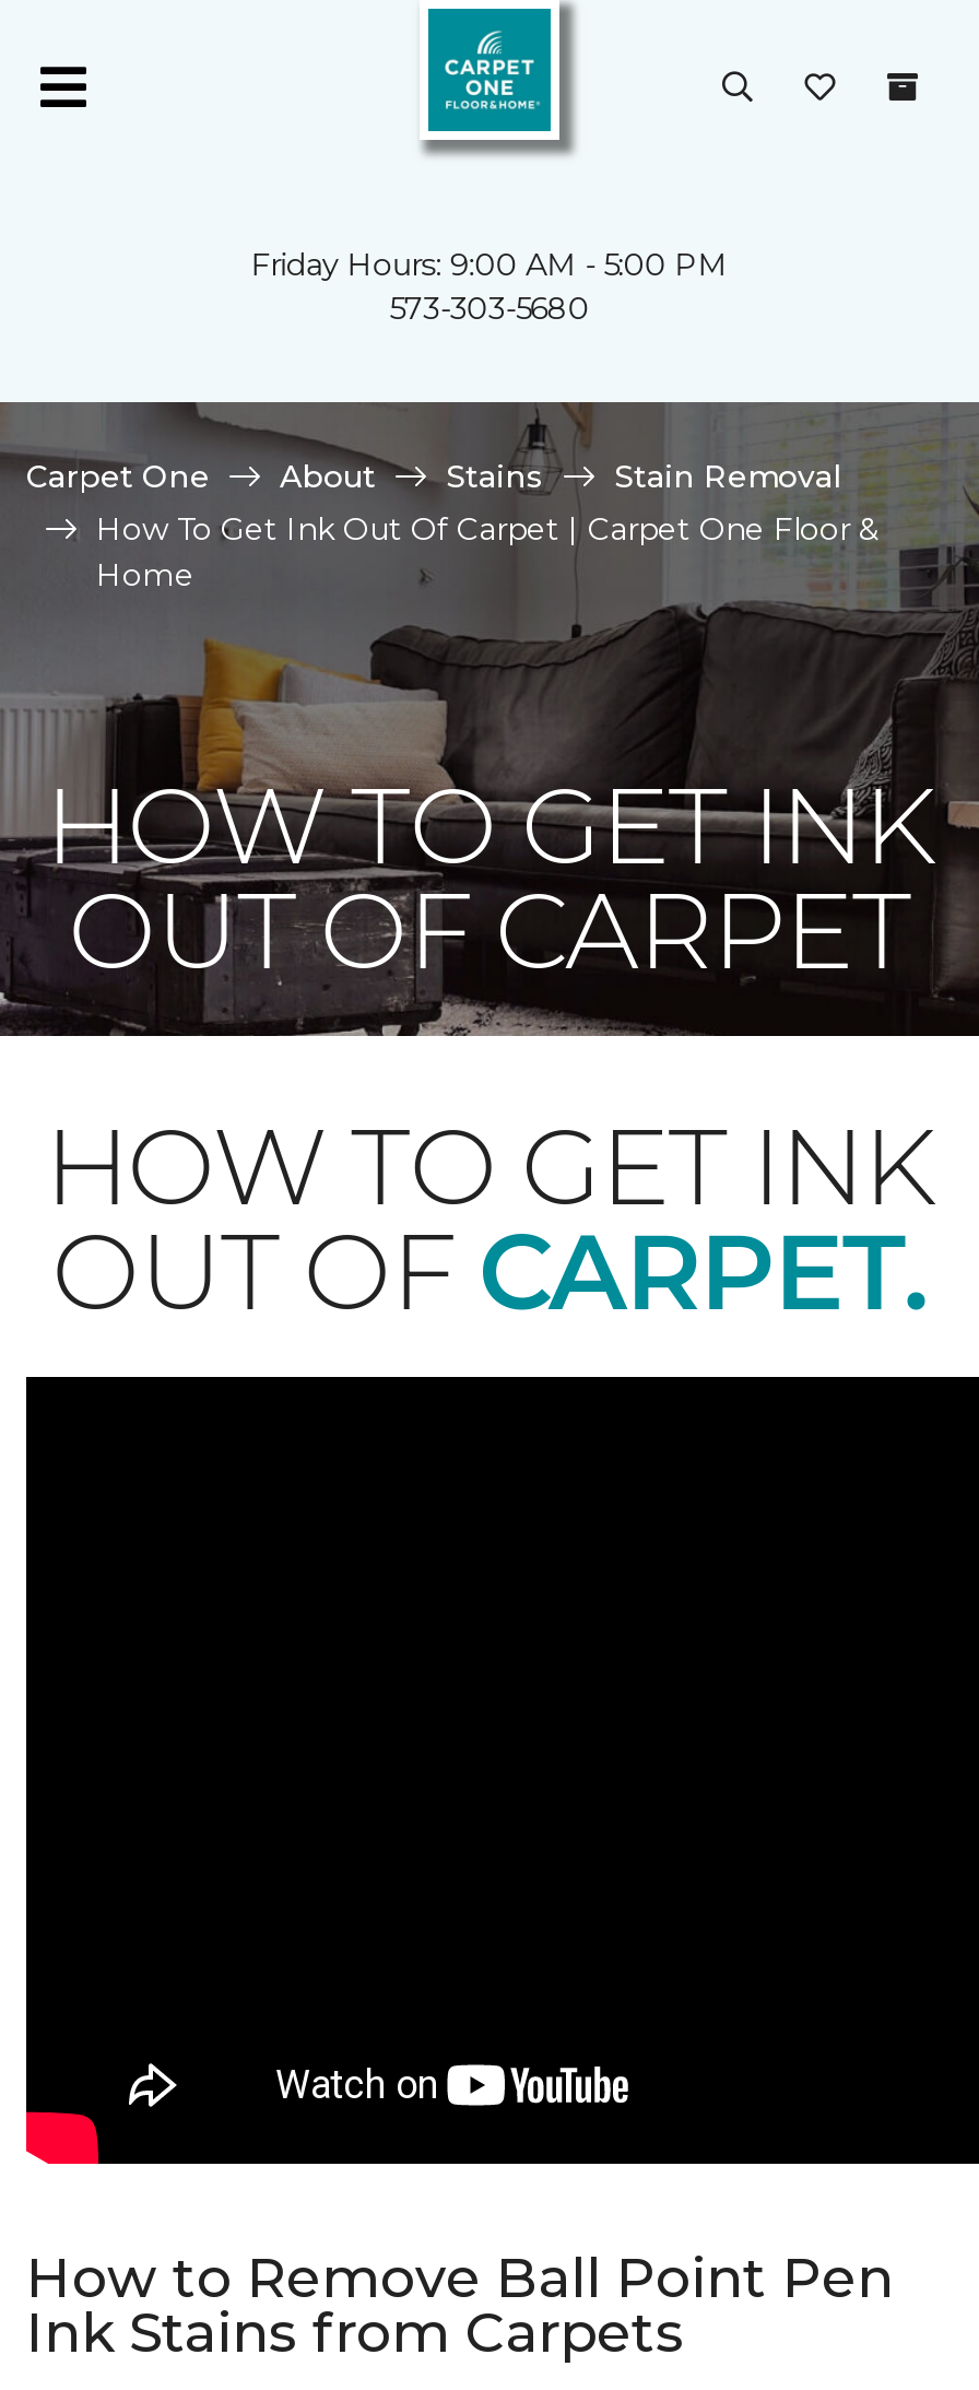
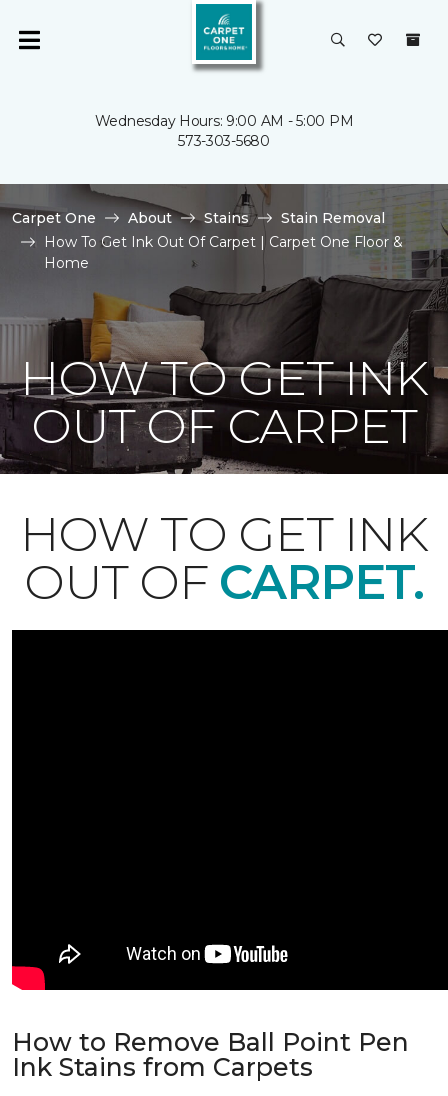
[251,245,728,284] Friday Hours: 9:00 AM - 5:00 PM -> [95,112,353,130] Wednesday Hours: 9:00 AM - 5:00 PM

